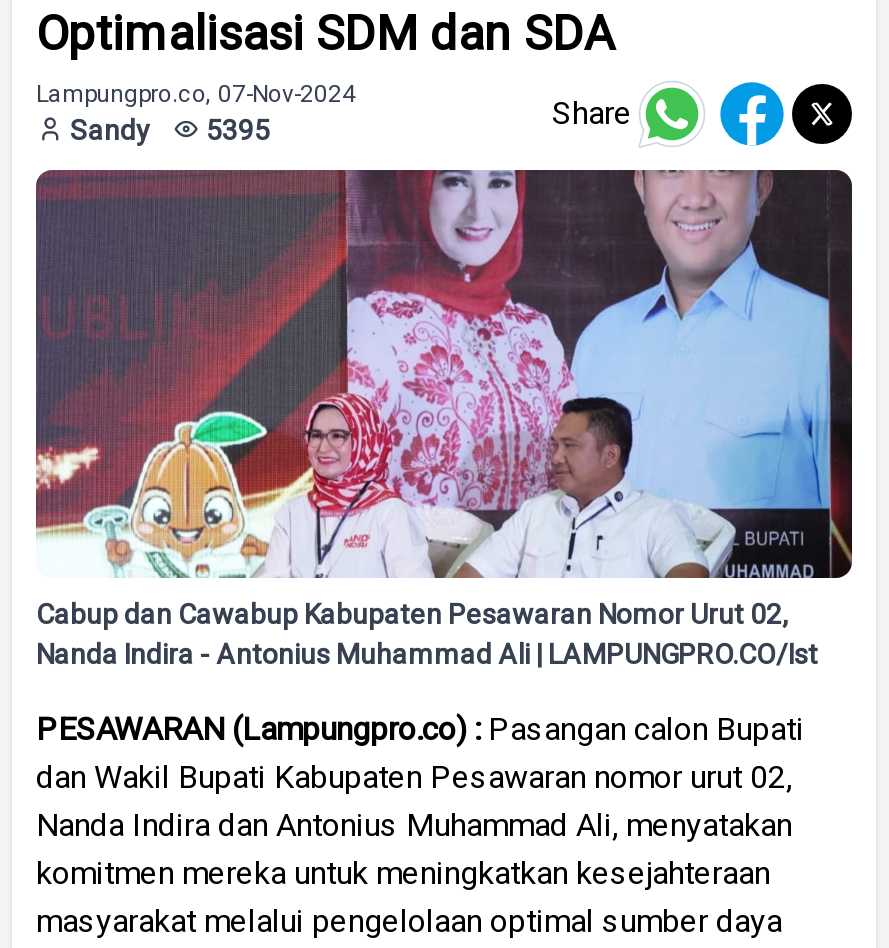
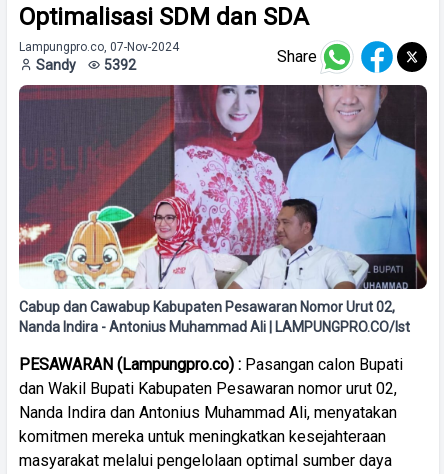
[64,114,270,146] Sandy 5395 -> [33,57,136,73] Sandy 5392

